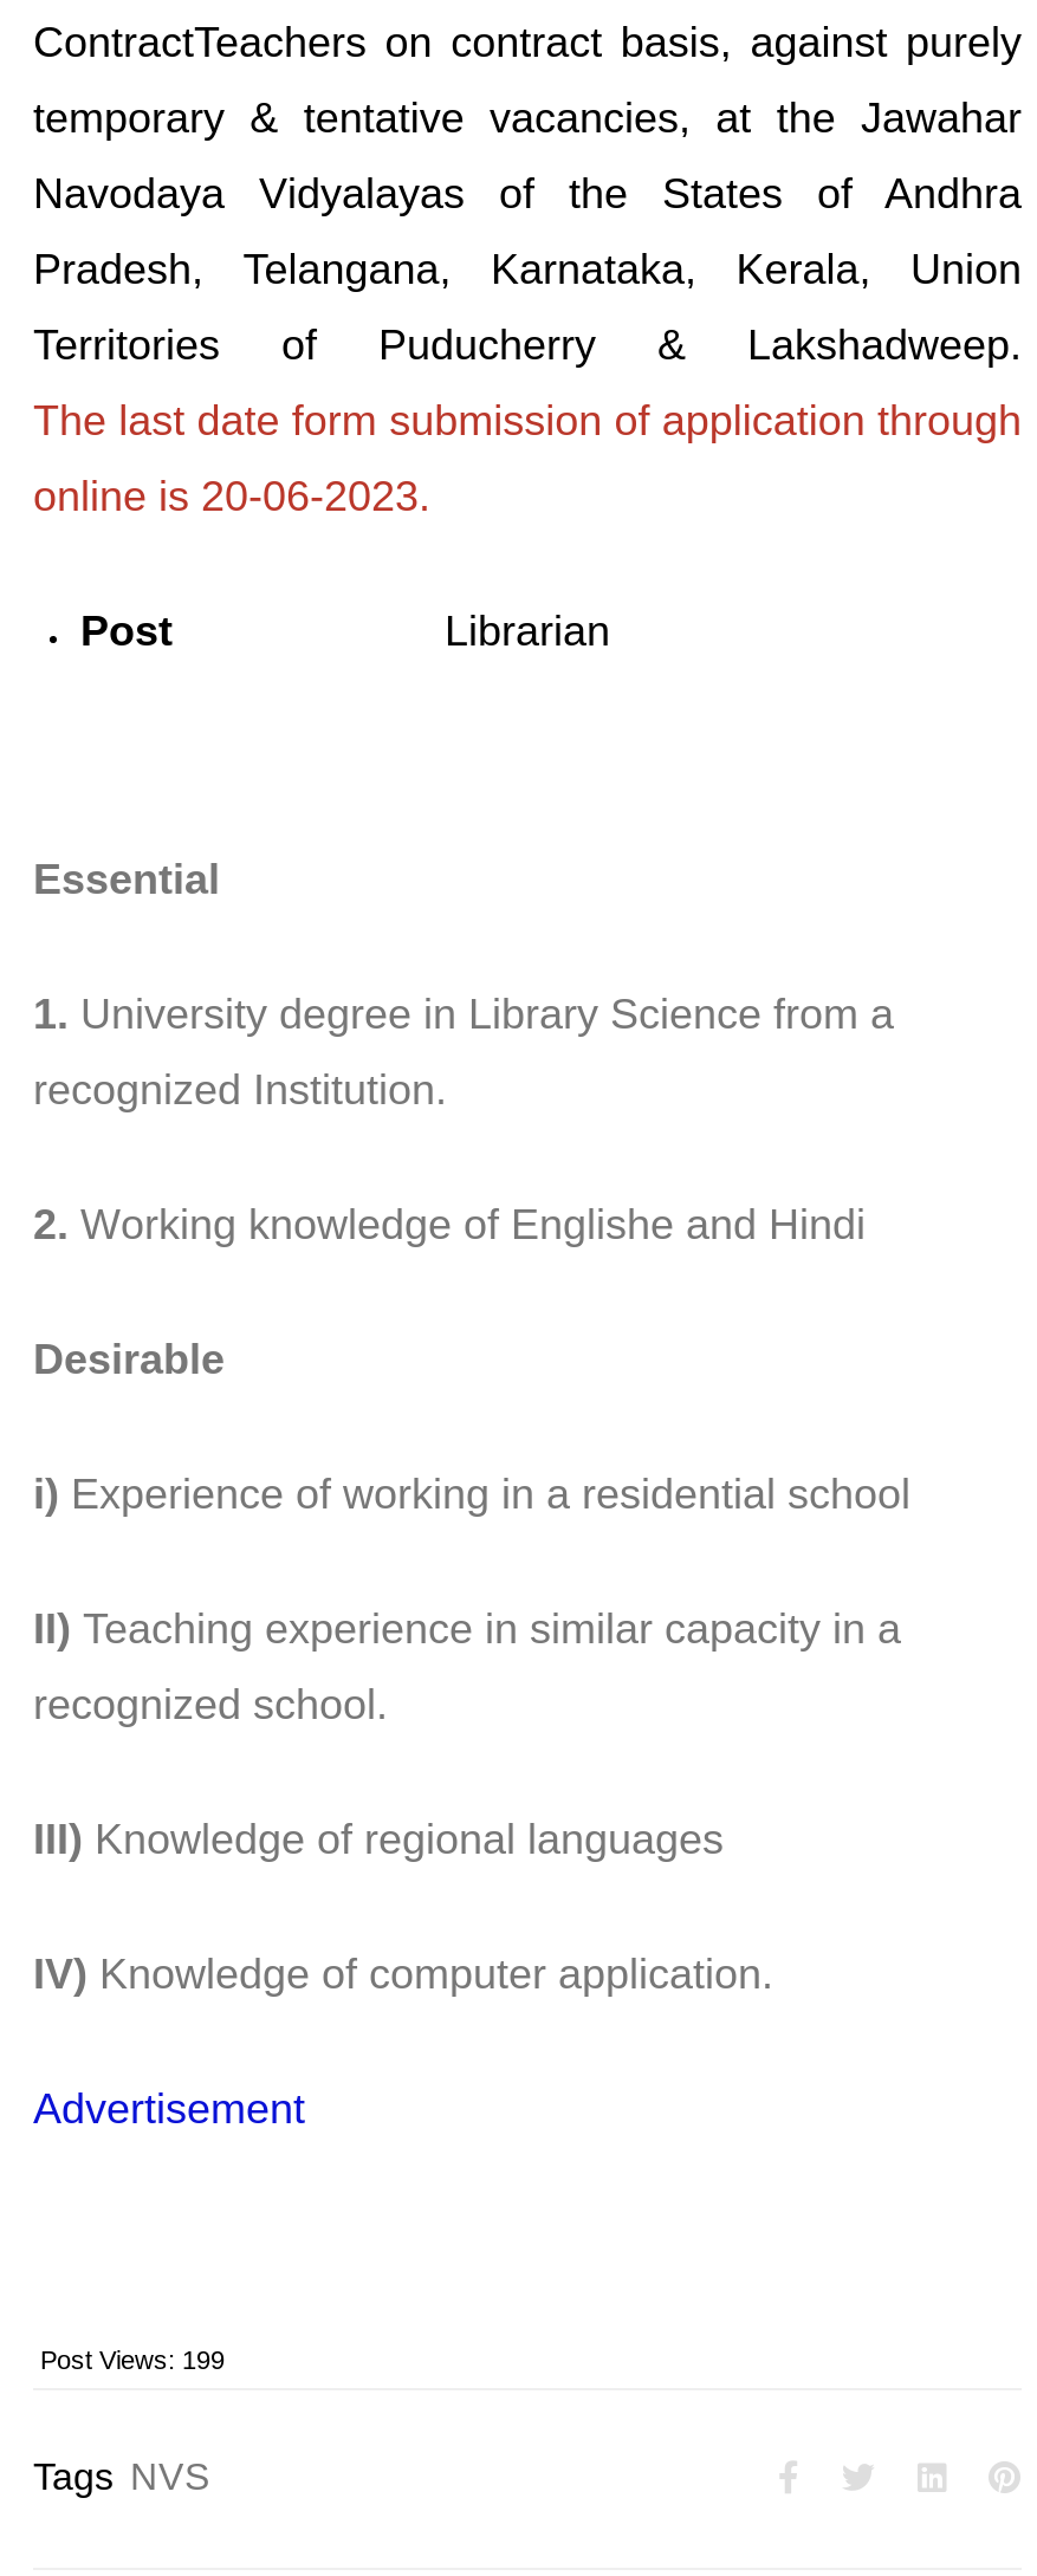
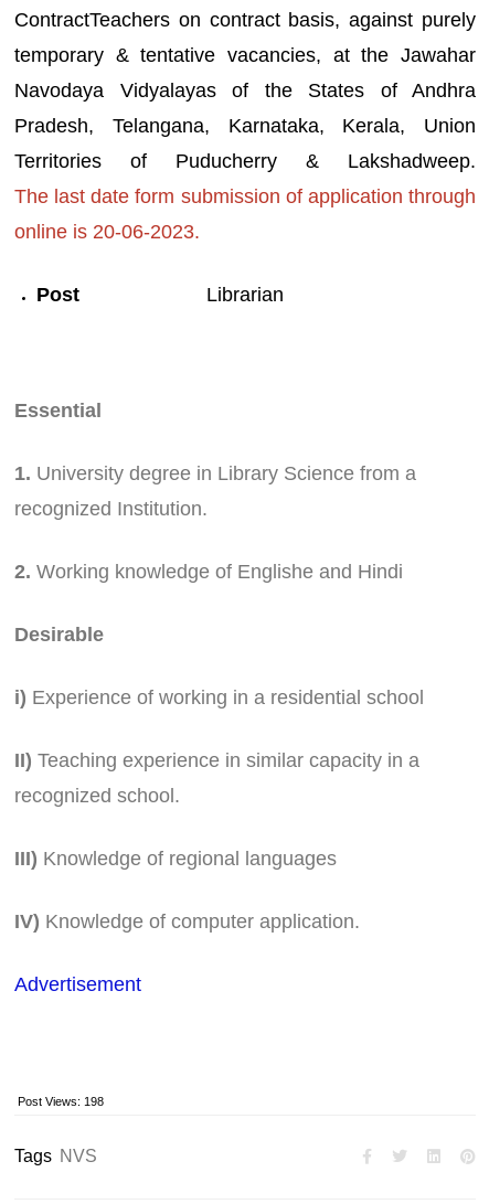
[40,2345,225,2374] Post Views: 199 -> [18,1095,104,1108] Post Views: 198

